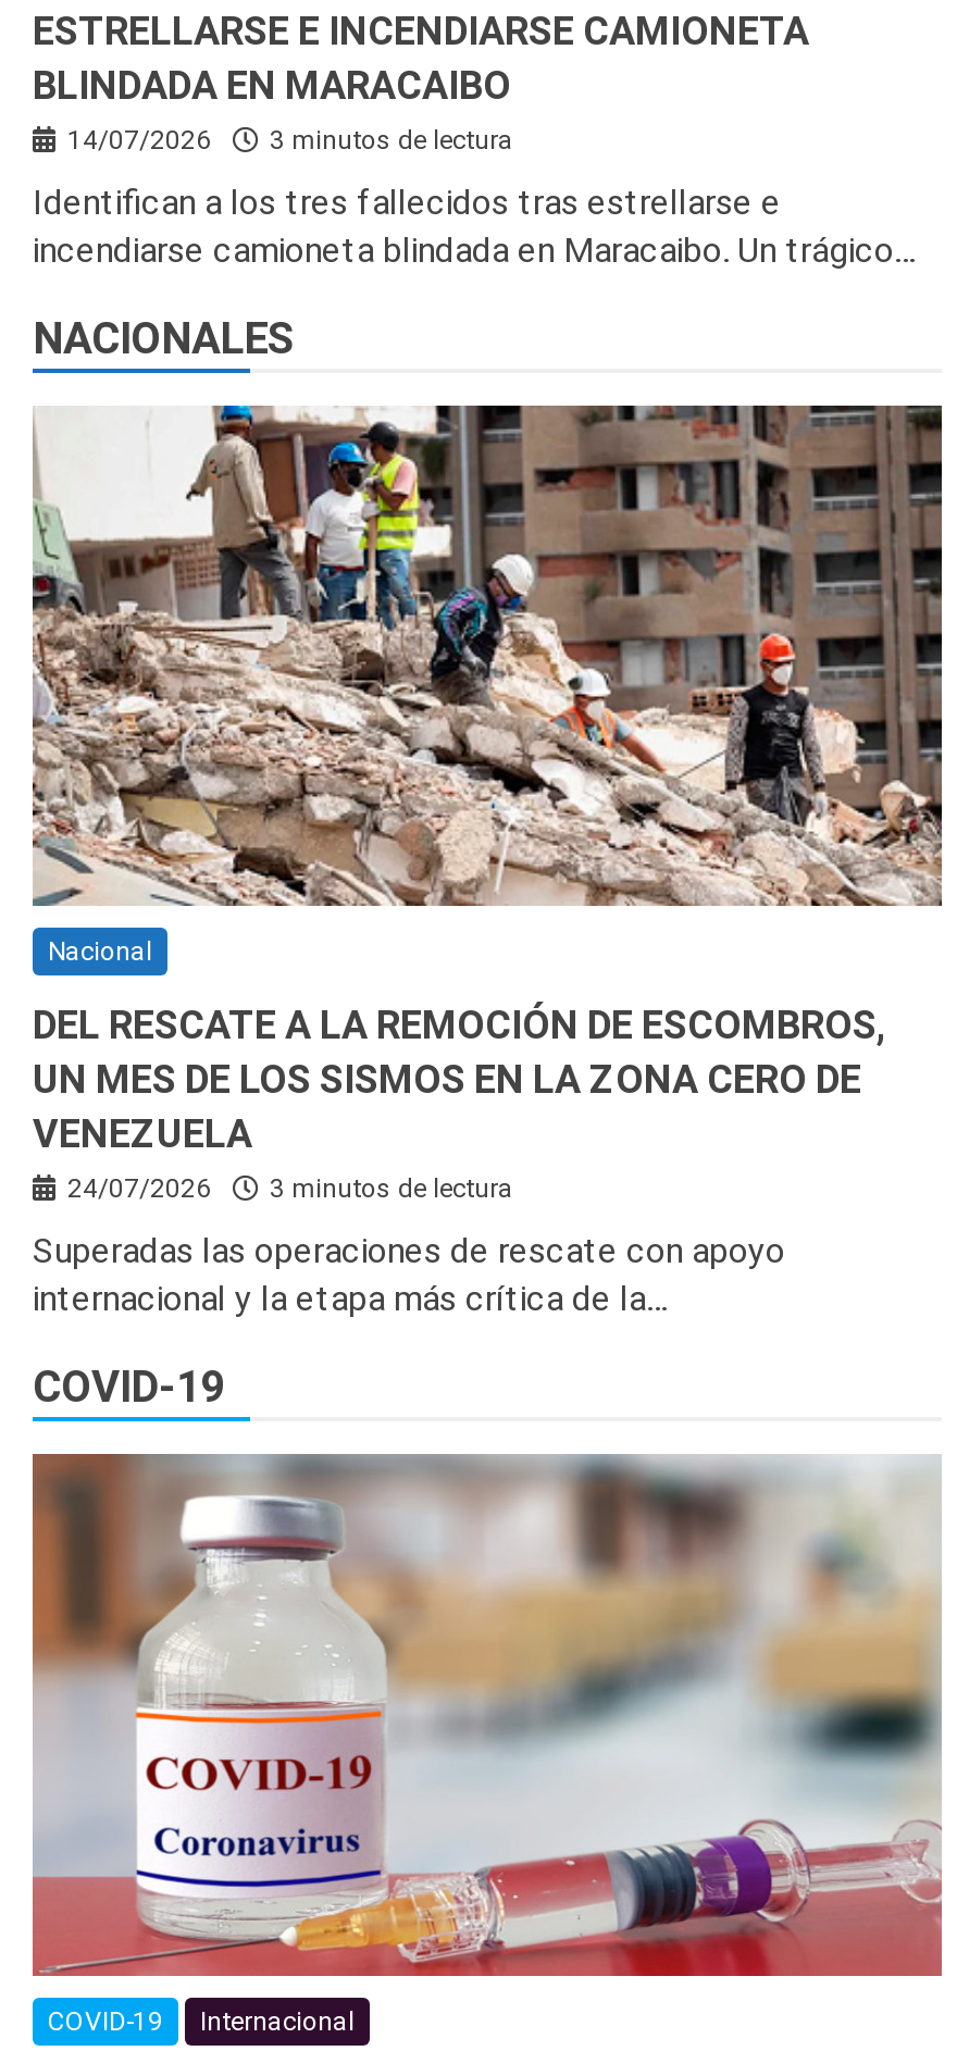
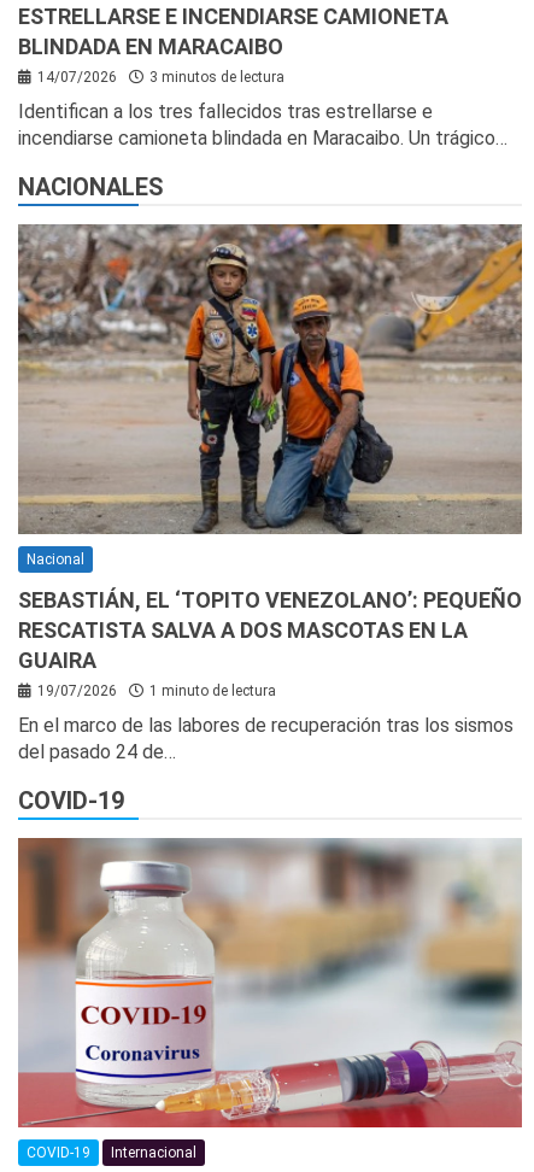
[33,402,942,907] [image] -> [18,223,523,535] [image]
[33,1001,887,1203] DEL RESCATE A LA REMOCIÓN DE ESCOMBROS, | UN MES DE LOS SISMOS EN LA ZONA CERO DE | VENEZUELA | 24/07/2026 | 3 minutos de lectura -> [18,587,522,699] SEBASTIÁN, EL ‘TOPITO VENEZOLANO’: PEQUEÑO | RESCATISTA SALVA A DOS MASCOTAS EN LA | GUAIRA | 19/07/2026 | 1 minuto de lectura
[33,1230,785,1319] Superadas las operaciones de rescate con apoyo | internacional y la etapa más crítica de la… -> [18,714,514,763] En el marco de las labores de recuperación tras los sismos | del pasado 24 de…

